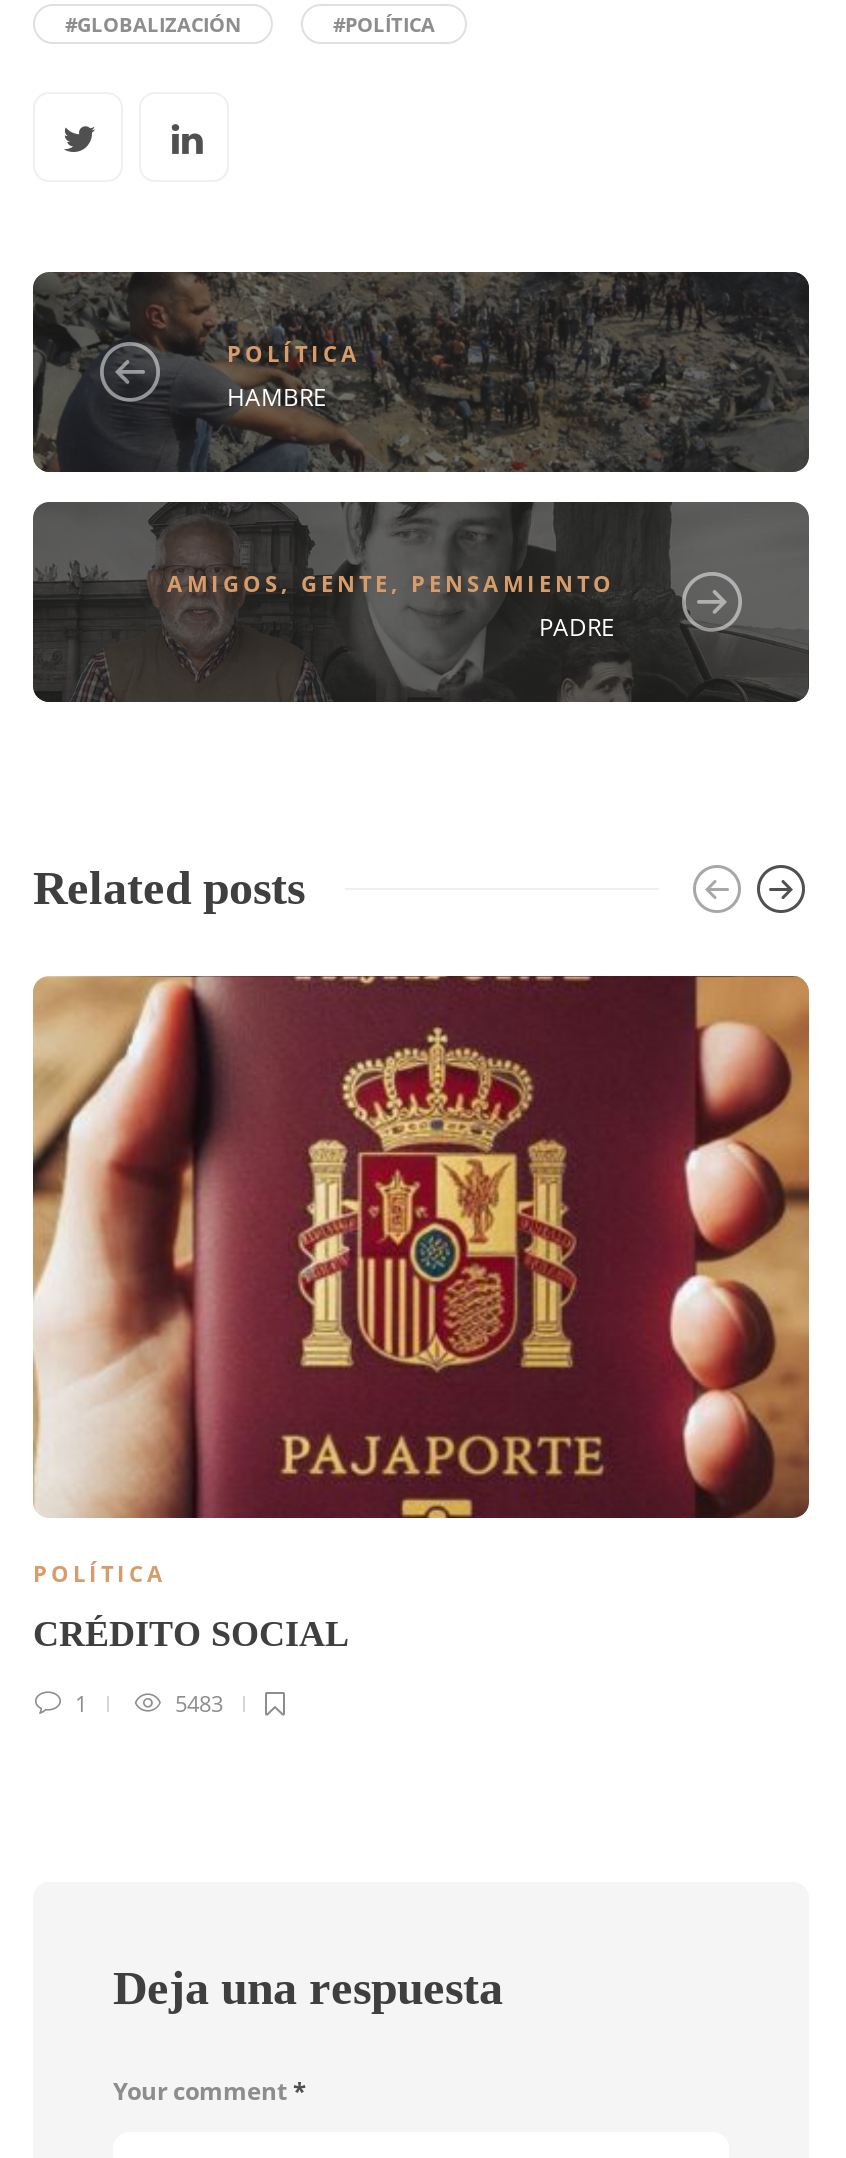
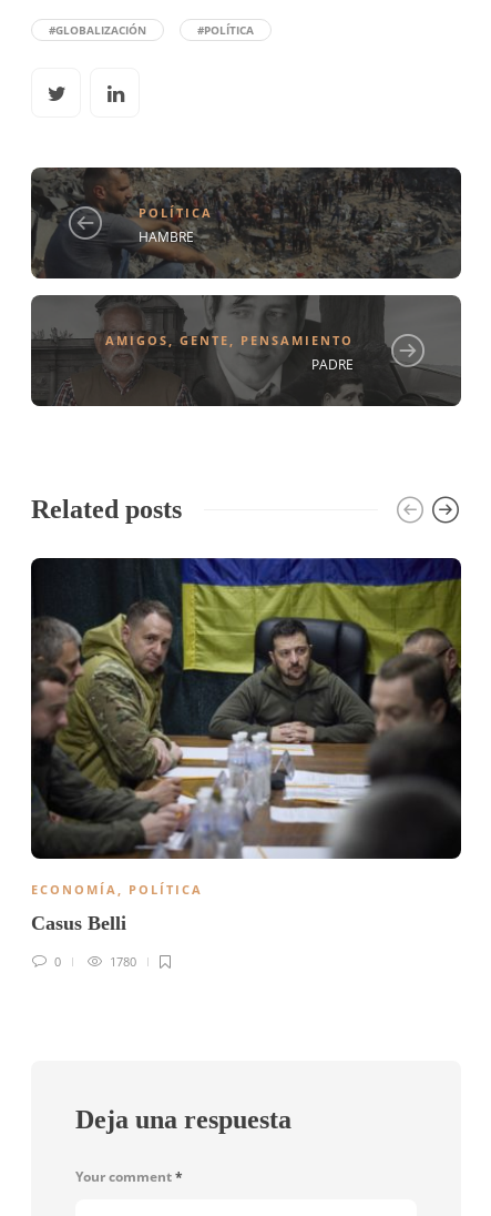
[31,974,811,1588] [image] | POLÍTICA -> [30,557,462,898] [image] | ECONOMÍA, POLÍTICA
[33,1614,359,1654] CRÉDITO SOCIAL -> [31,912,132,934] Casus Belli
[69,1688,223,1718] 1 | 5483 -> [51,953,136,970] 0 | 1780

